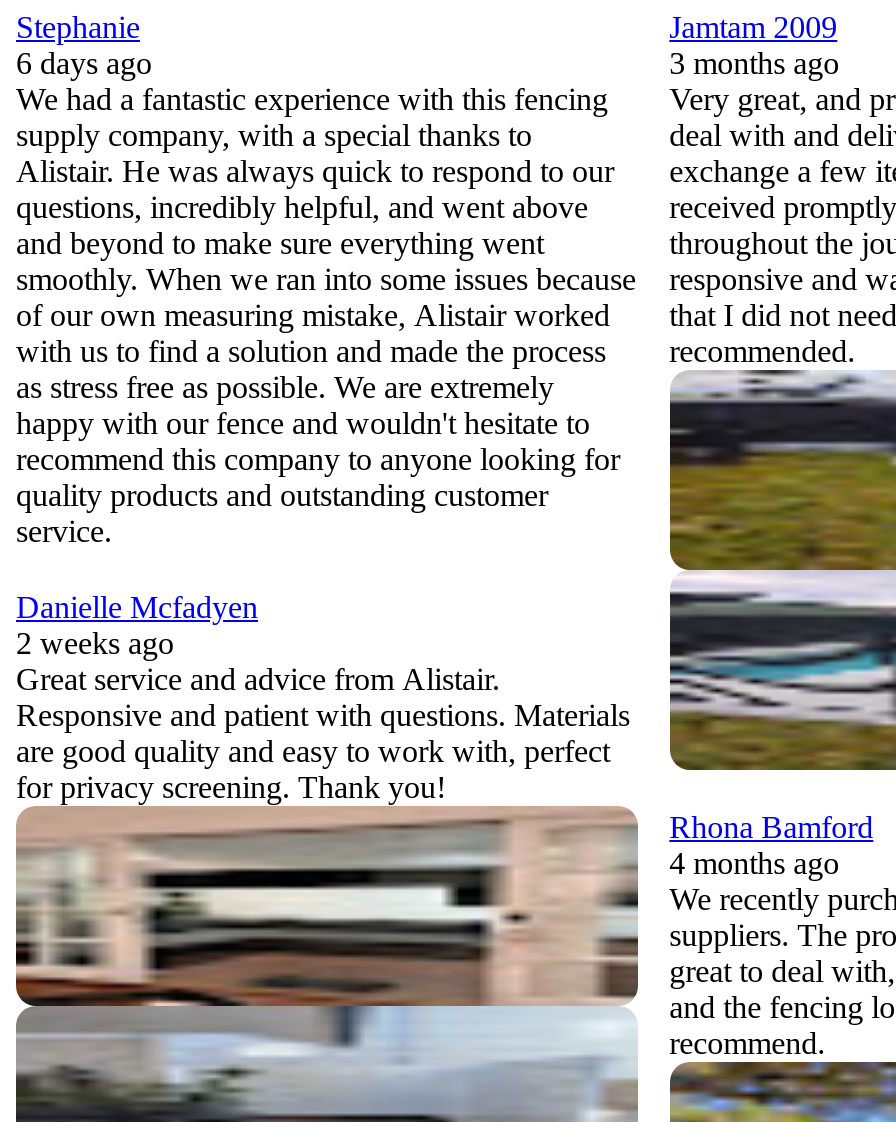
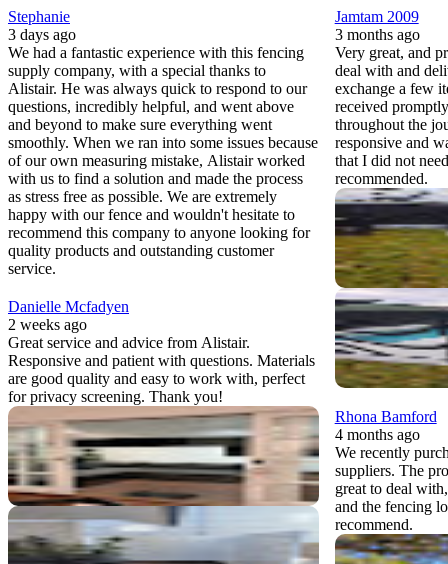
[16,46,152,80] 6 days ago -> [8,26,76,43] 3 days ago

